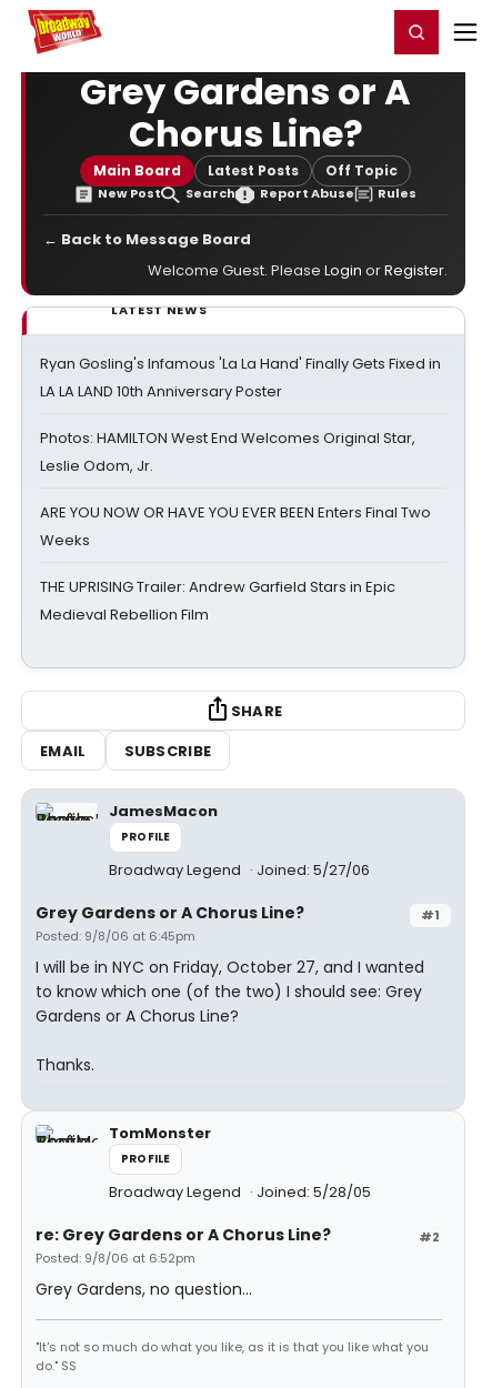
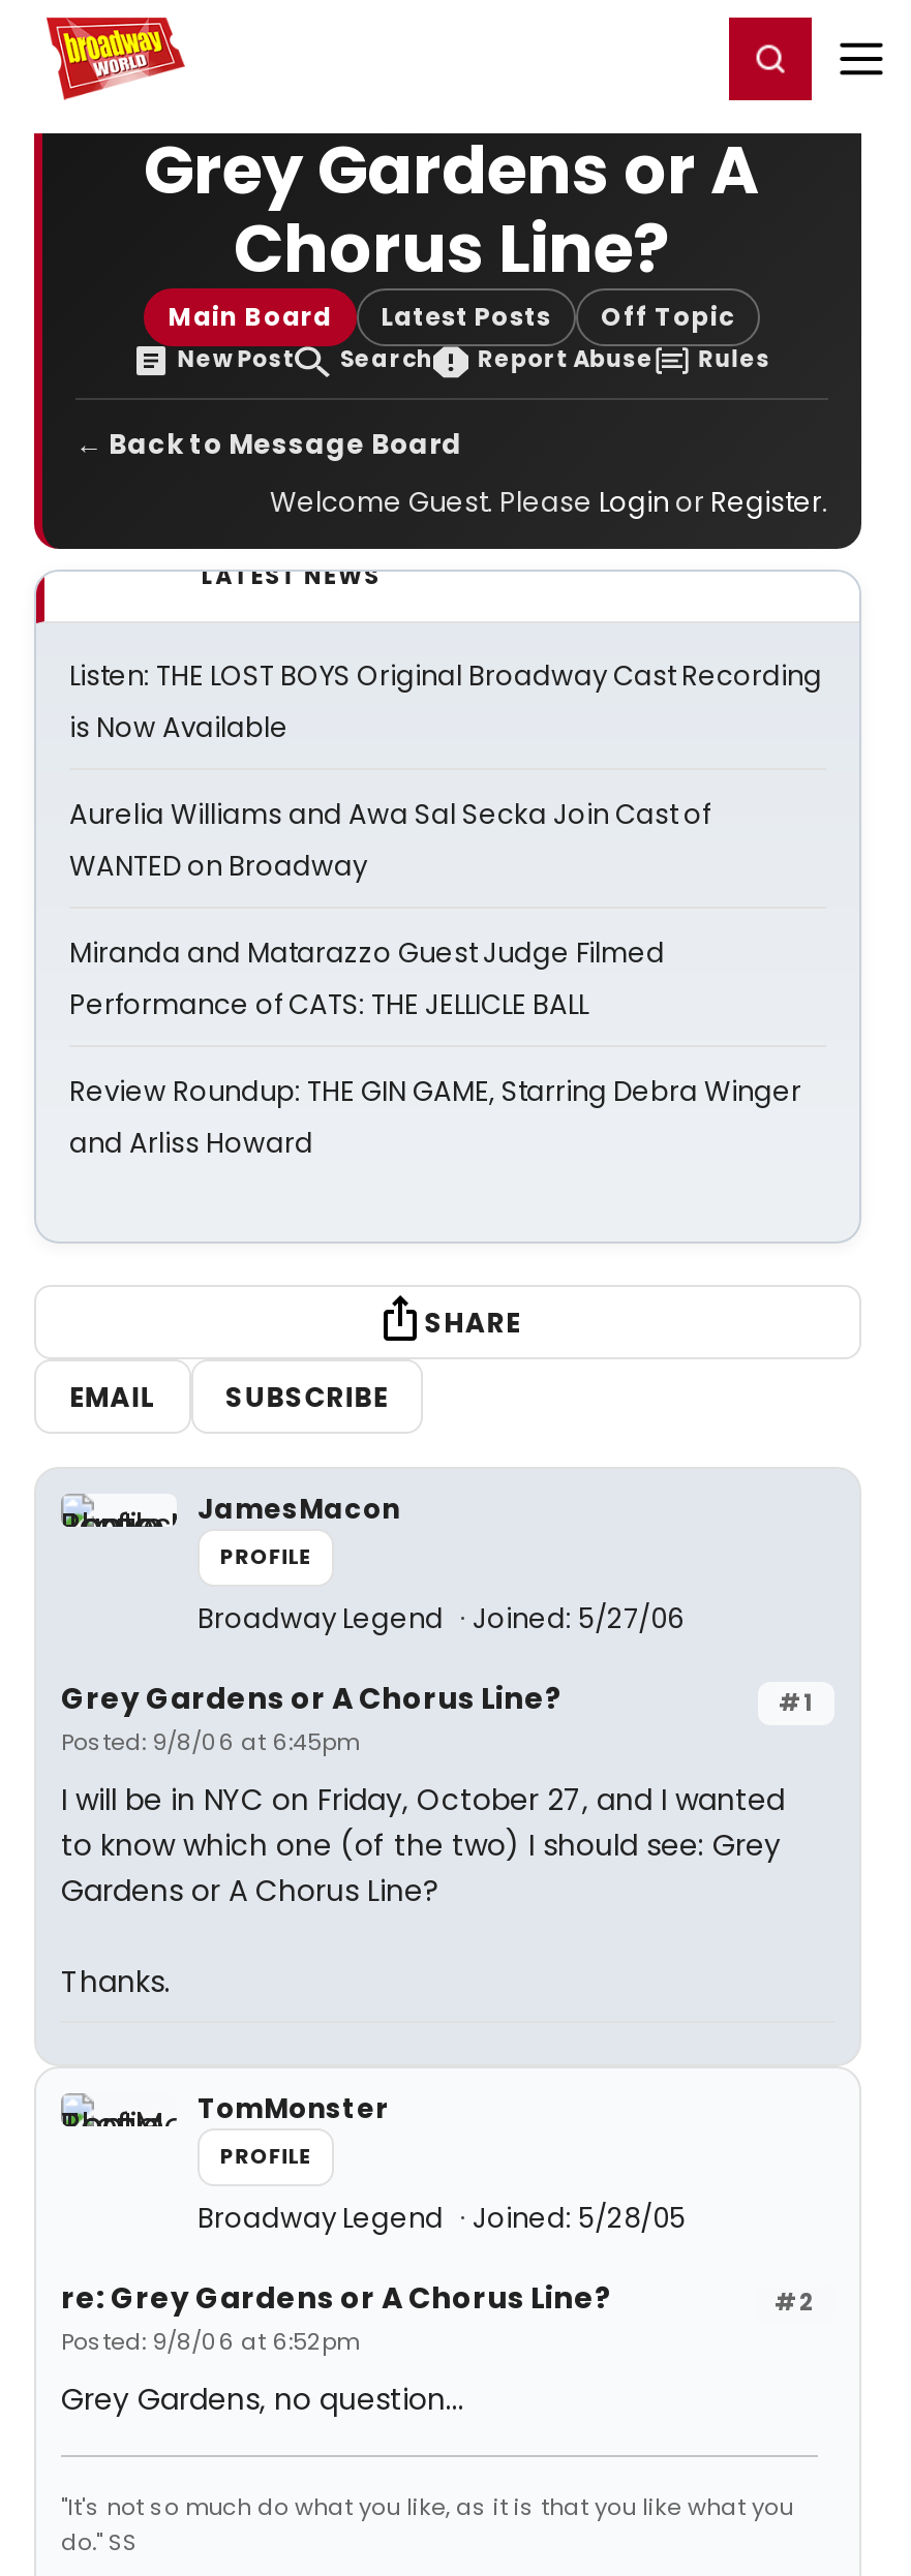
[40,353,441,402] Ryan Gosling's Infamous 'La La Hand' Finally Gets Fixed in | LA LA LAND 10th Anniversary Poster -> [69,656,822,747] Listen: THE LOST BOYS Original Broadway Cast Recording | is Now Available
[40,428,415,476] Photos: HAMILTON West End Welcomes Original Star, | Leslie Odom, Jr. -> [69,795,710,886] Aurelia Williams and Awa Sal Secka Join Cast of | WANTED on Broadway
[40,502,431,551] ARE YOU NOW OR HAVE YOU EVER BEEN Enters Final Two | Weeks -> [69,933,665,1024] Miranda and Matarazzo Guest Judge Filmed | Performance of CATS: THE JELLICLE BALL
[40,576,395,625] THE UPRISING Trailer: Andrew Garfield Stars in Epic | Medieval Rebellion Film -> [69,1072,801,1163] Review Roundup: THE GIN GAME, Starring Debra Winger | and Arliss Howard

